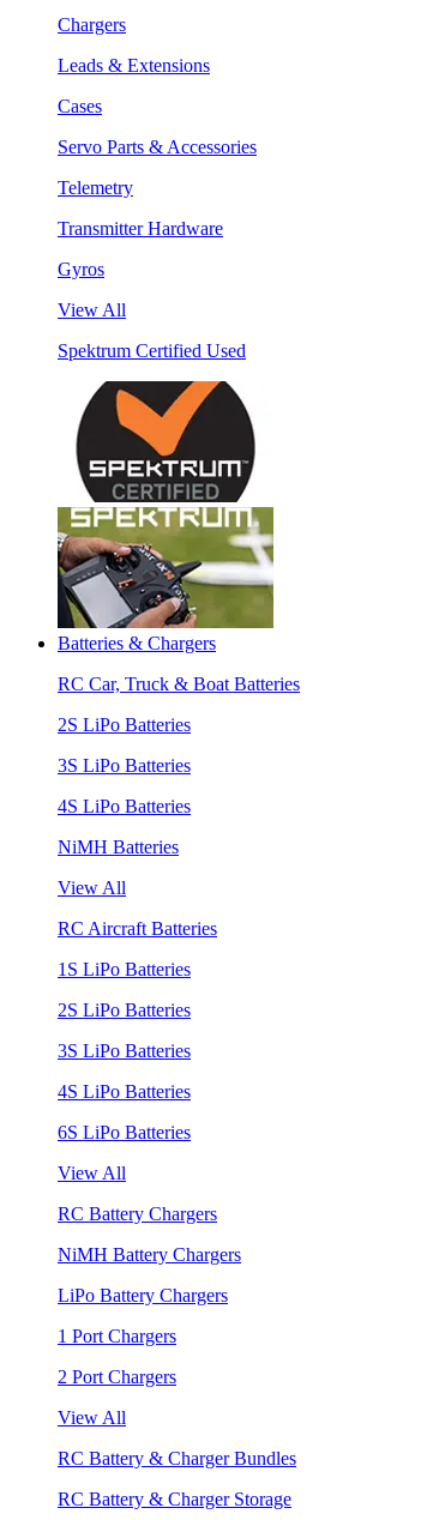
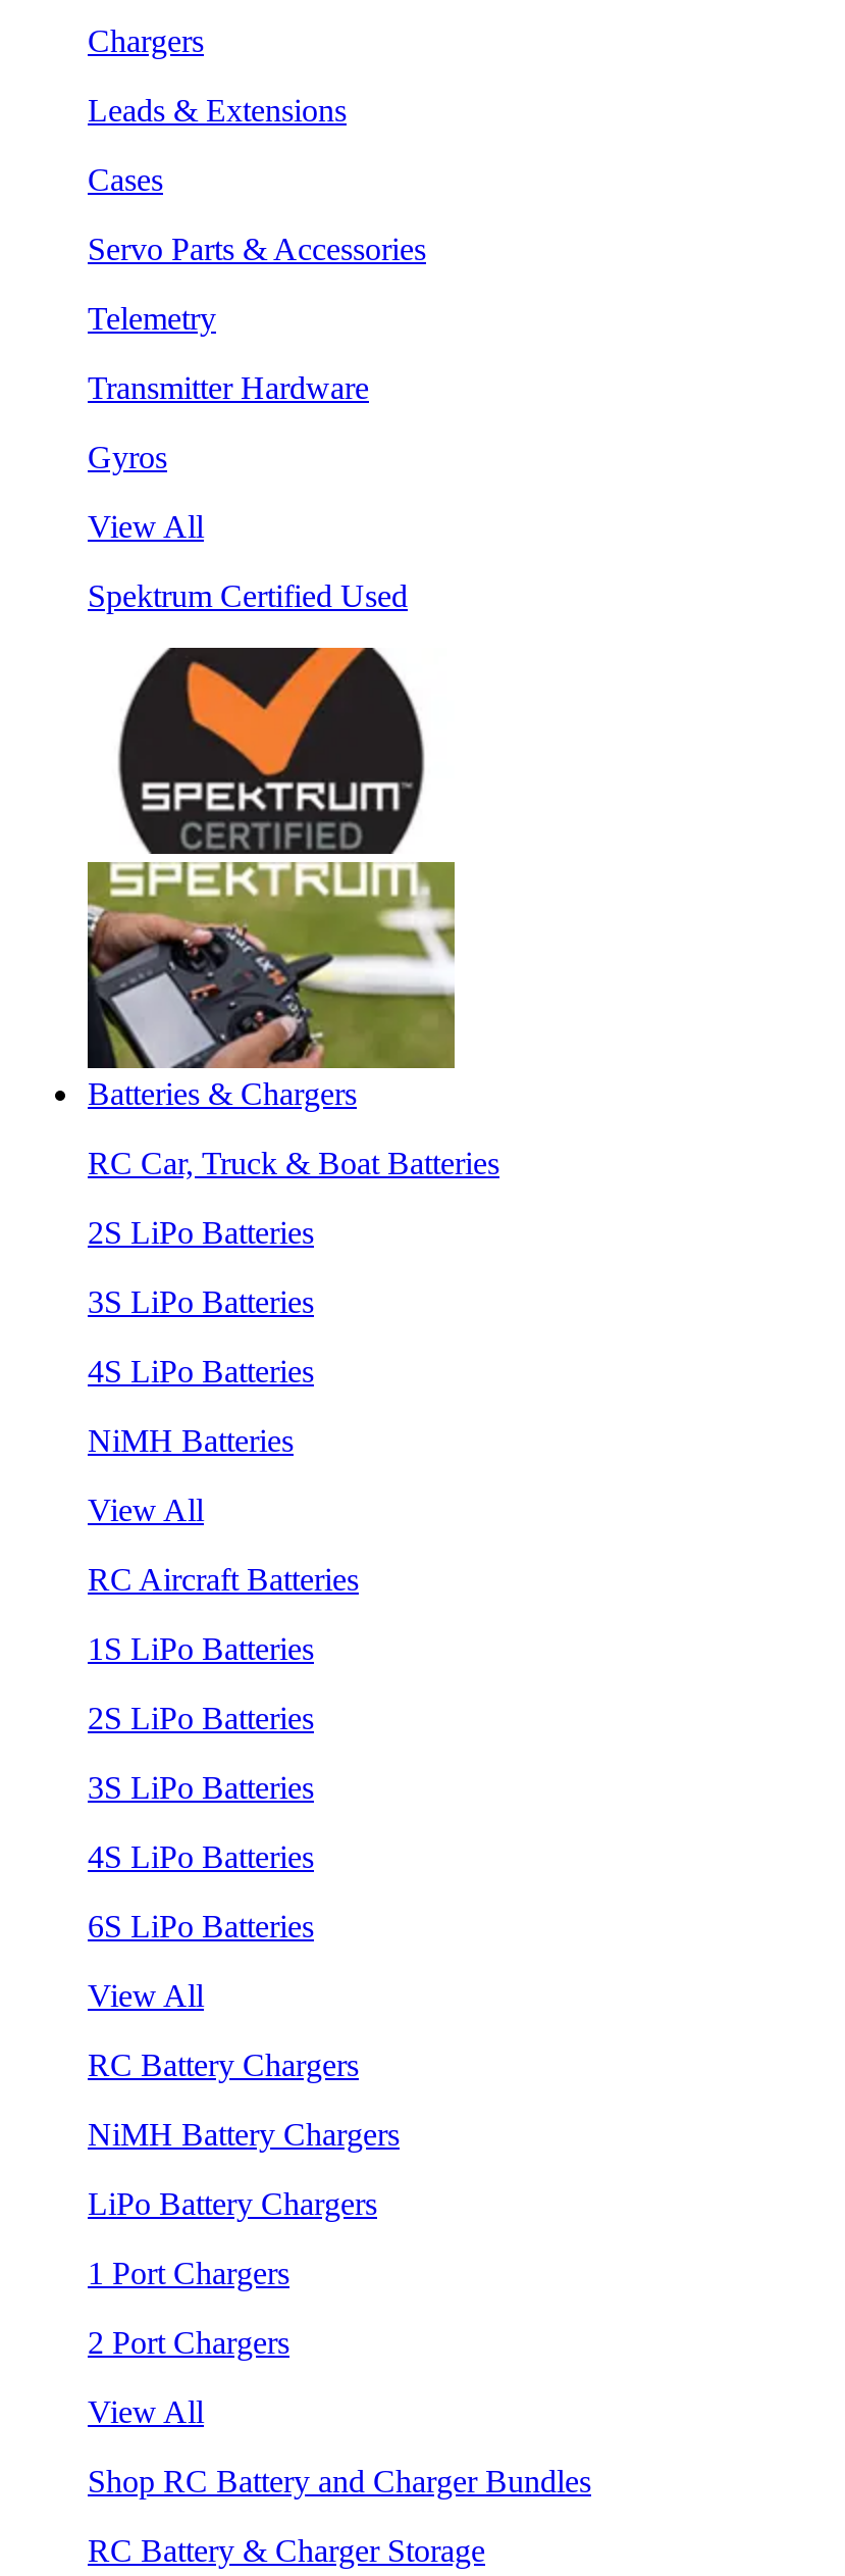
[58,1448,296,1468] RC Battery & Charger Bundles -> [88,2463,591,2498] Shop RC Battery and Charger Bundles

